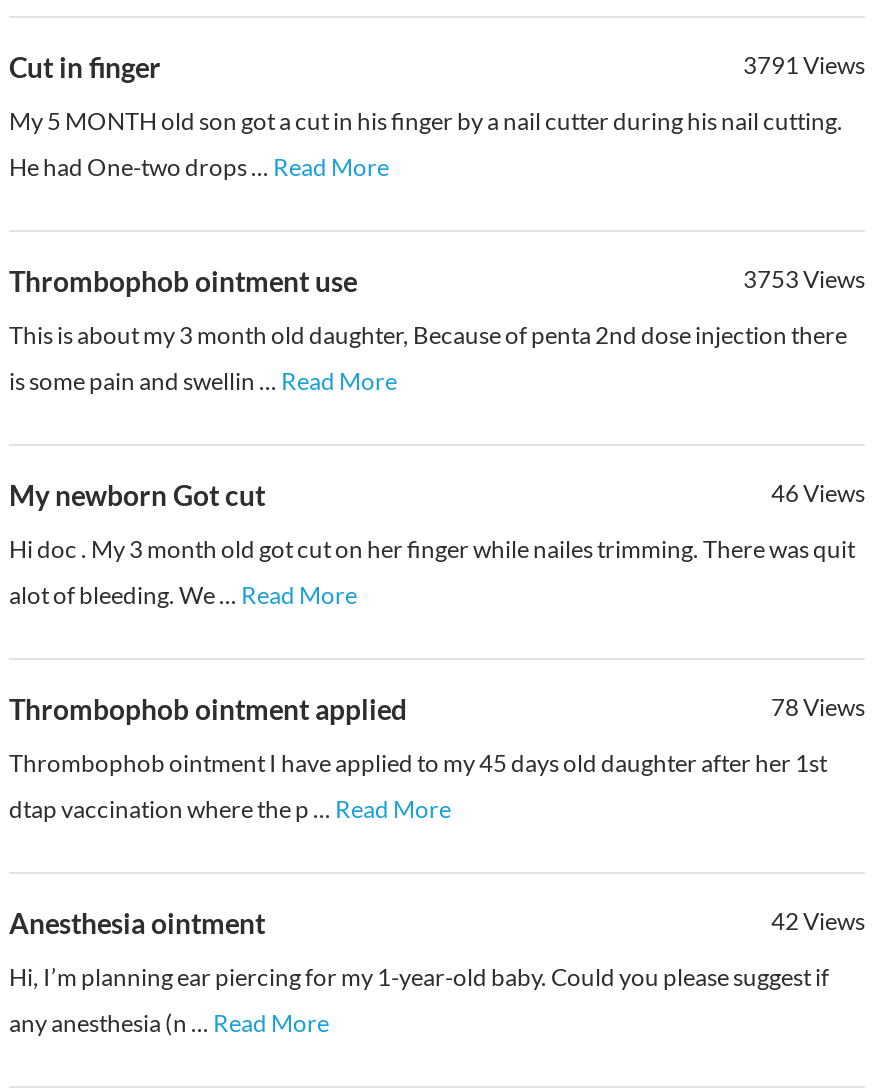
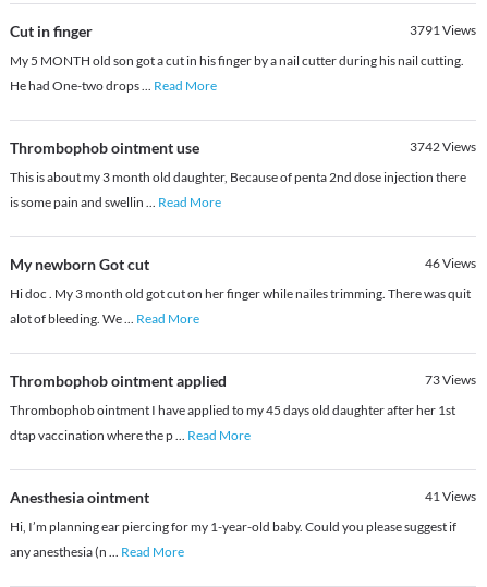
[743,265,865,295] 3753Views -> [410,139,476,155] 3742Views
[771,693,865,723] 78Views -> [425,372,476,388] 73Views
[771,907,865,937] 42Views -> [425,488,476,505] 41Views

